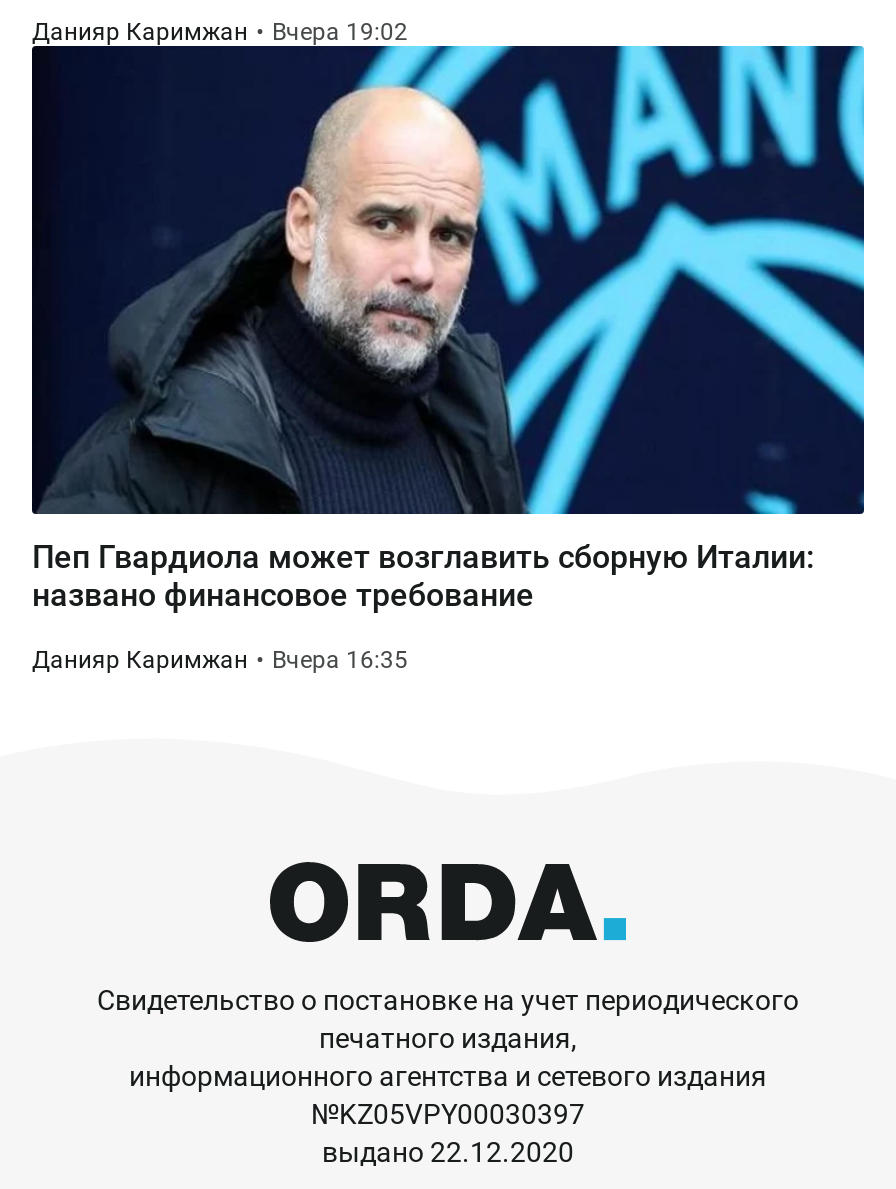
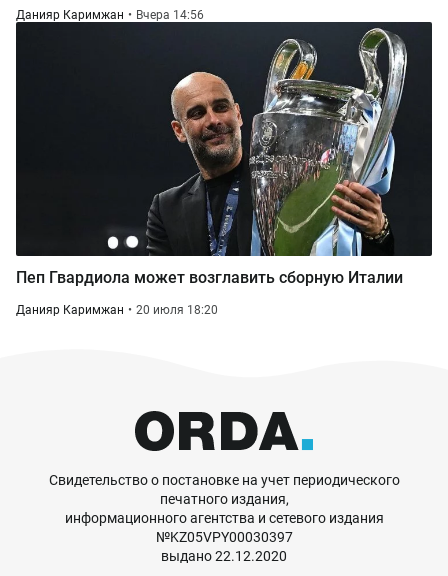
[32,18,866,516] [image] | Данияр Каримжан Вчера 19:02 -> [16,8,433,253] [image] | Данияр Каримжан Вчера 14:56
[32,538,814,614] Пеп Гвардиола может возглавить сборную Италии: | названо финансовое требование -> [16,268,403,287] Пеп Гвардиола может возглавить сборную Италии
[32,646,408,674] Данияр Каримжан Вчера 16:35 -> [16,303,218,317] Данияр Каримжан 20 июля 18:20

